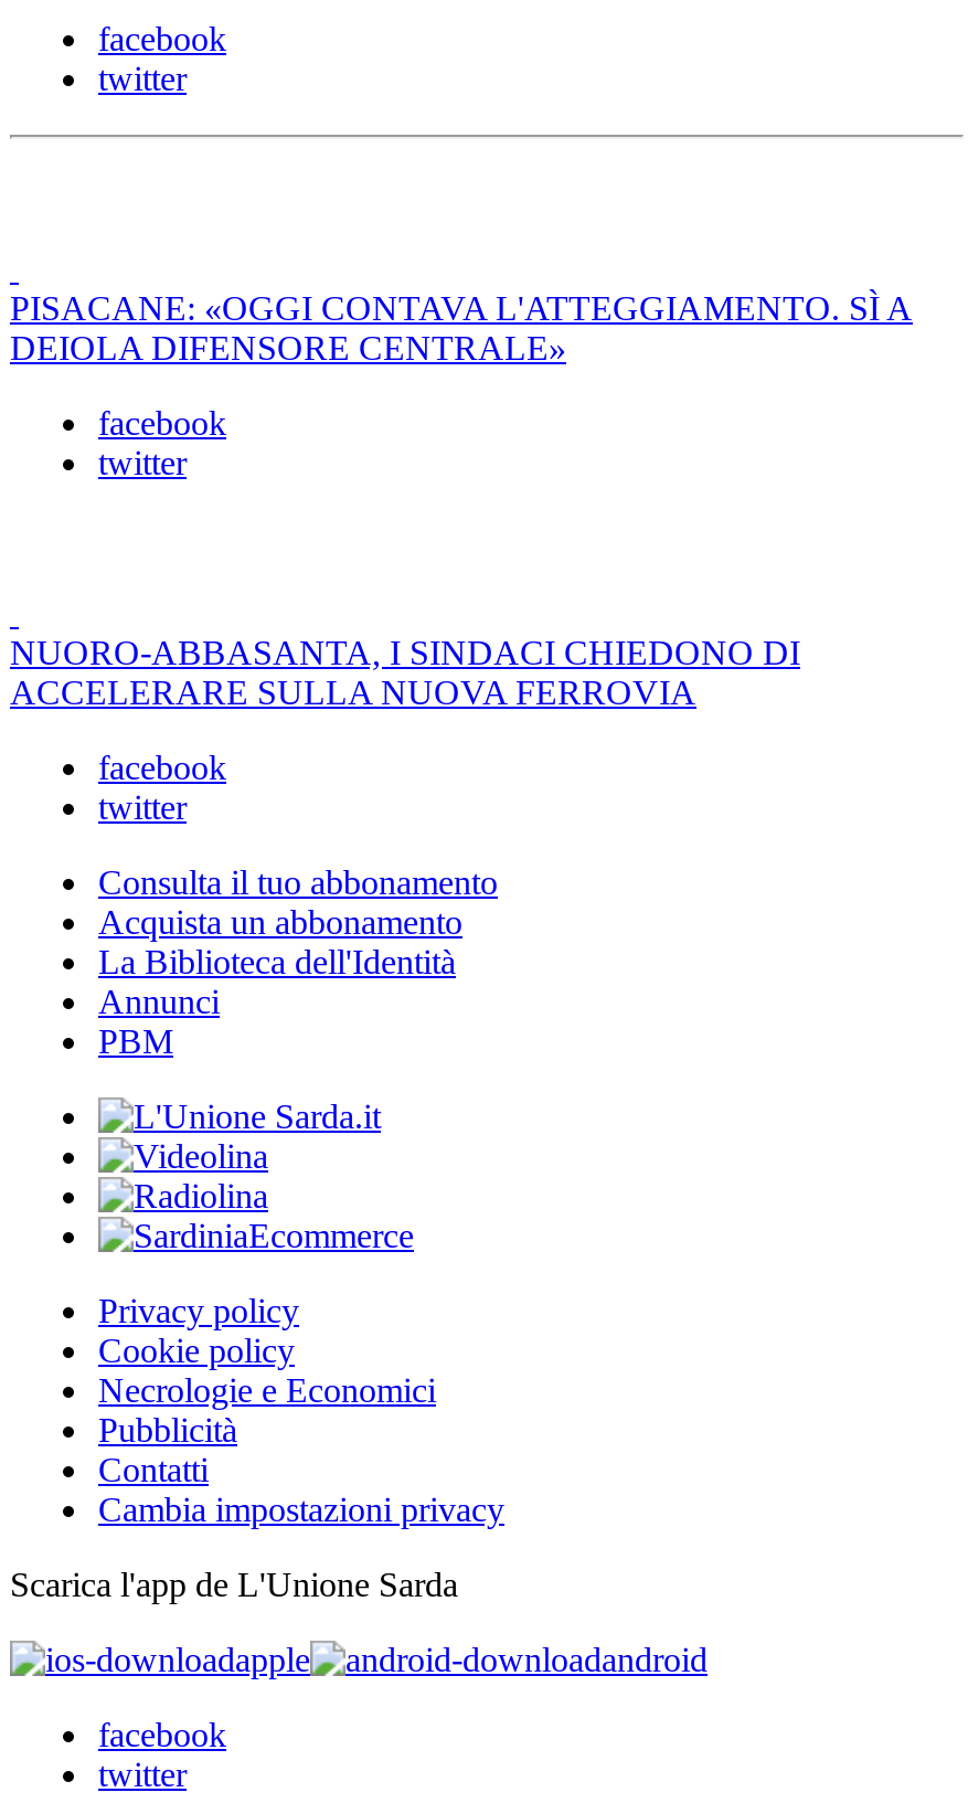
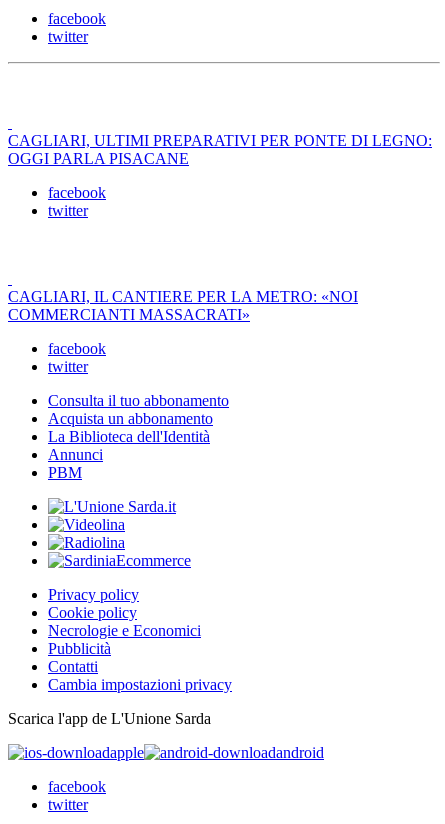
[10,290,913,367] PISACANE: «OGGI CONTAVA L'ATTEGGIAMENTO. SÌ A | DEIOLA DIFENSORE CENTRALE» -> [8,132,432,167] CAGLIARI, ULTIMI PREPARATIVI PER PONTE DI LEGNO: | OGGI PARLA PISACANE
[10,634,800,712] NUORO-ABBASANTA, I SINDACI CHIEDONO DI | ACCELERARE SULLA NUOVA FERROVIA -> [8,288,358,323] CAGLIARI, IL CANTIERE PER LA METRO: «NOI | COMMERCIANTI MASSACRATI»

